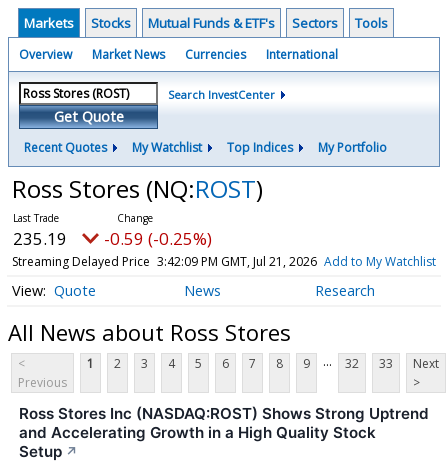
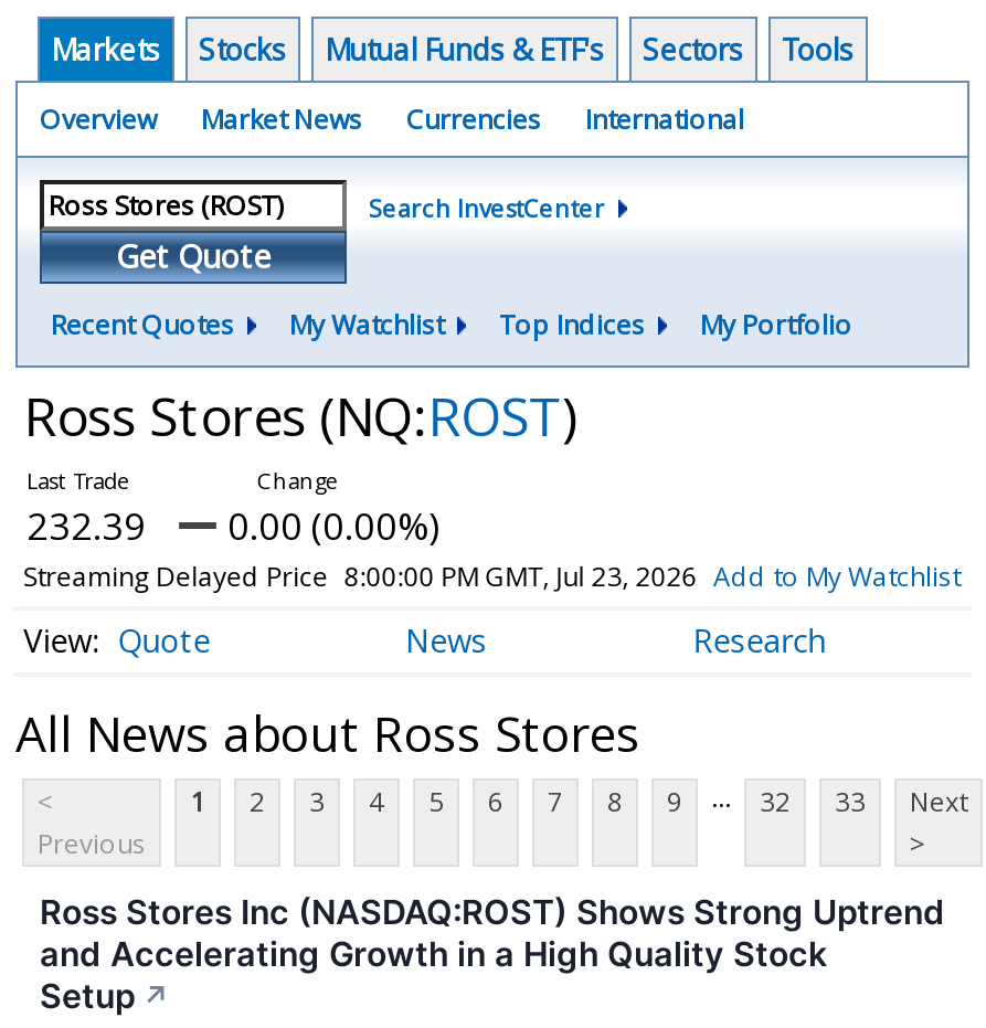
[13,227,67,250] 235.19 -> [26,500,146,551] 232.39
[104,227,212,250] -0.59 (-0.25%) -> [227,500,439,551] 0.00 (0.00%)
[12,253,436,270] Streaming Delayed Price 3:42:09 PM GMT, Jul 21, 2026 Add to My Watchlist -> [23,558,961,595] Streaming Delayed Price 8:00:00 PM GMT, Jul 23, 2026 Add to My Watchlist

